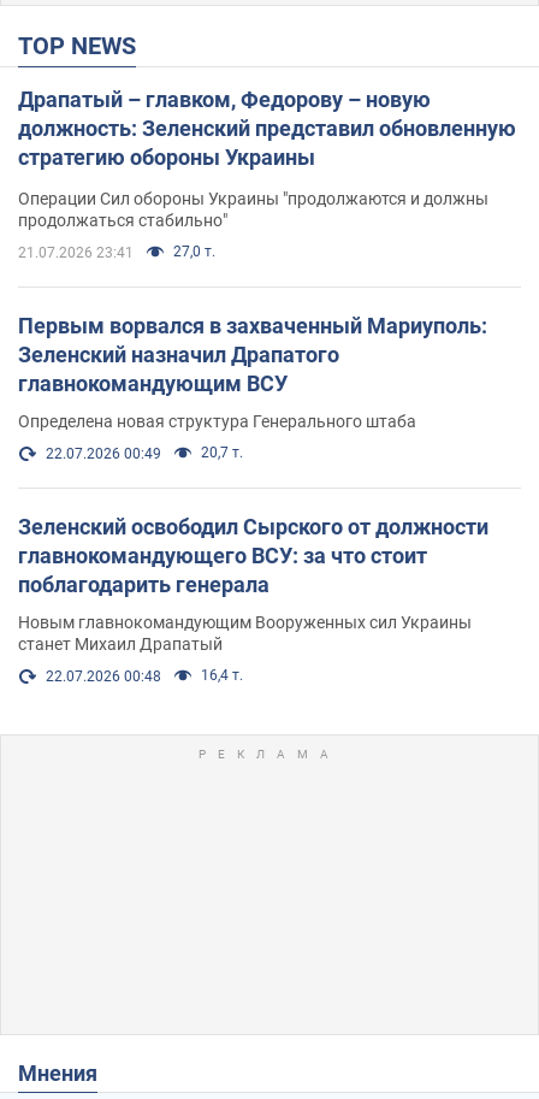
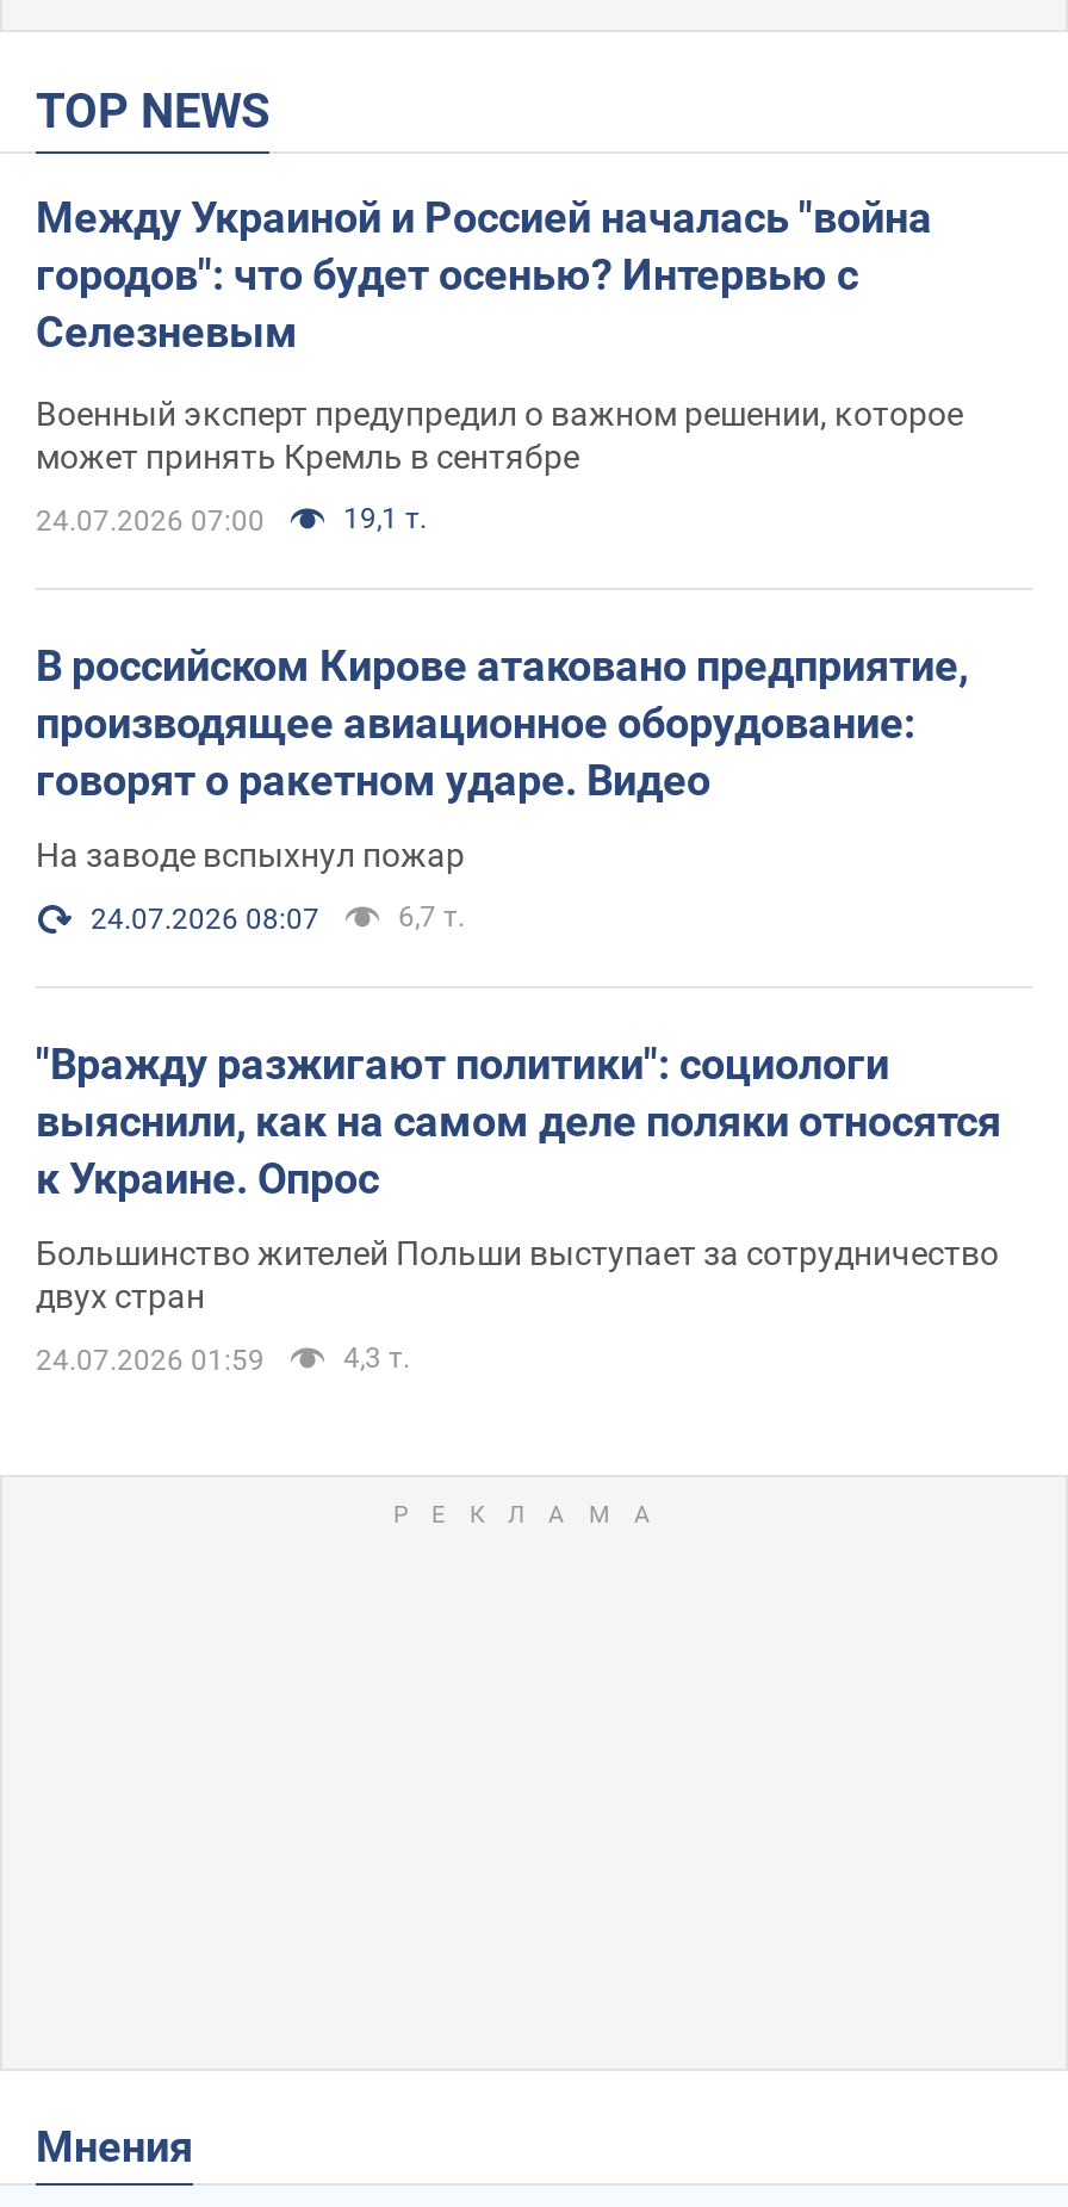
[18,87,516,170] Драпатый – главком, Федорову – новую | должность: Зеленский представил обновленную | стратегию обороны Украины -> [36,193,932,357] Между Украиной и Россией началась "война | городов": что будет осенью? Интервью с | Селезневым
[18,189,488,230] Операции Сил обороны Украины "продолжаются и должны | продолжаться стабильно" -> [36,396,963,477] Военный эксперт предупредил о важном решении, которое | может принять Кремль в сентябре
[18,244,215,262] 21.07.2026 23:41 | 27,0 т. -> [36,503,427,539] 24.07.2026 07:00 | 19,1 т.
[18,313,487,397] Первым ворвался в захваченный Мариуполь: | Зеленский назначил Драпатого | главнокомандующим ВСУ -> [36,641,968,806] В российском Кирове атаковано предприятие, | производящее авиационное оборудование: | говорят о ракетном ударе. Видео
[18,412,416,431] Определена новая структура Генерального штаба -> [36,837,465,875] На заводе вспыхнул пожар
[46,445,243,463] 22.07.2026 00:49 | 20,7 т. -> [91,901,465,937] 24.07.2026 08:07 | 6,7 т.
[18,514,488,598] Зеленский освободил Сырского от должности | главнокомандующего ВСУ: за что стоит | поблагодарить генерала -> [36,1039,1001,1204] "Вражду разжигают политики": социологи | выяснили, как на самом деле поляки относятся | к Украине. Опрос
[18,613,472,654] Новым главнокомандующим Вооруженных сил Украины | станет Михаил Драпатый -> [36,1235,999,1316] Большинство жителей Польши выступает за сотрудничество | двух стран
[46,667,243,685] 22.07.2026 00:48 | 16,4 т. -> [36,1342,410,1378] 24.07.2026 01:59 | 4,3 т.

